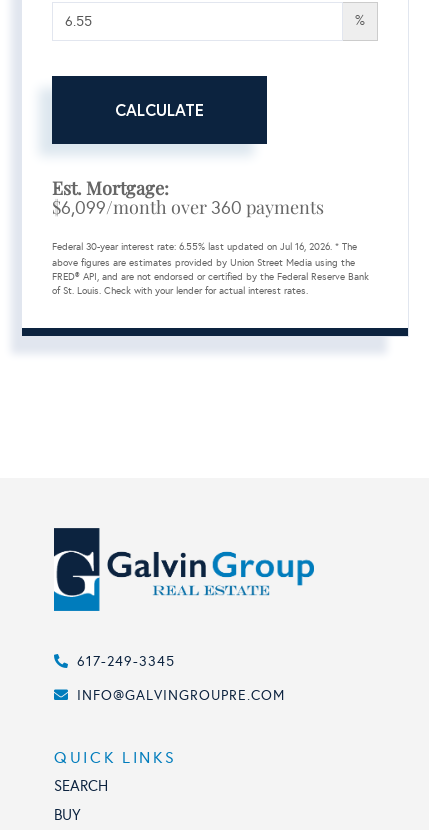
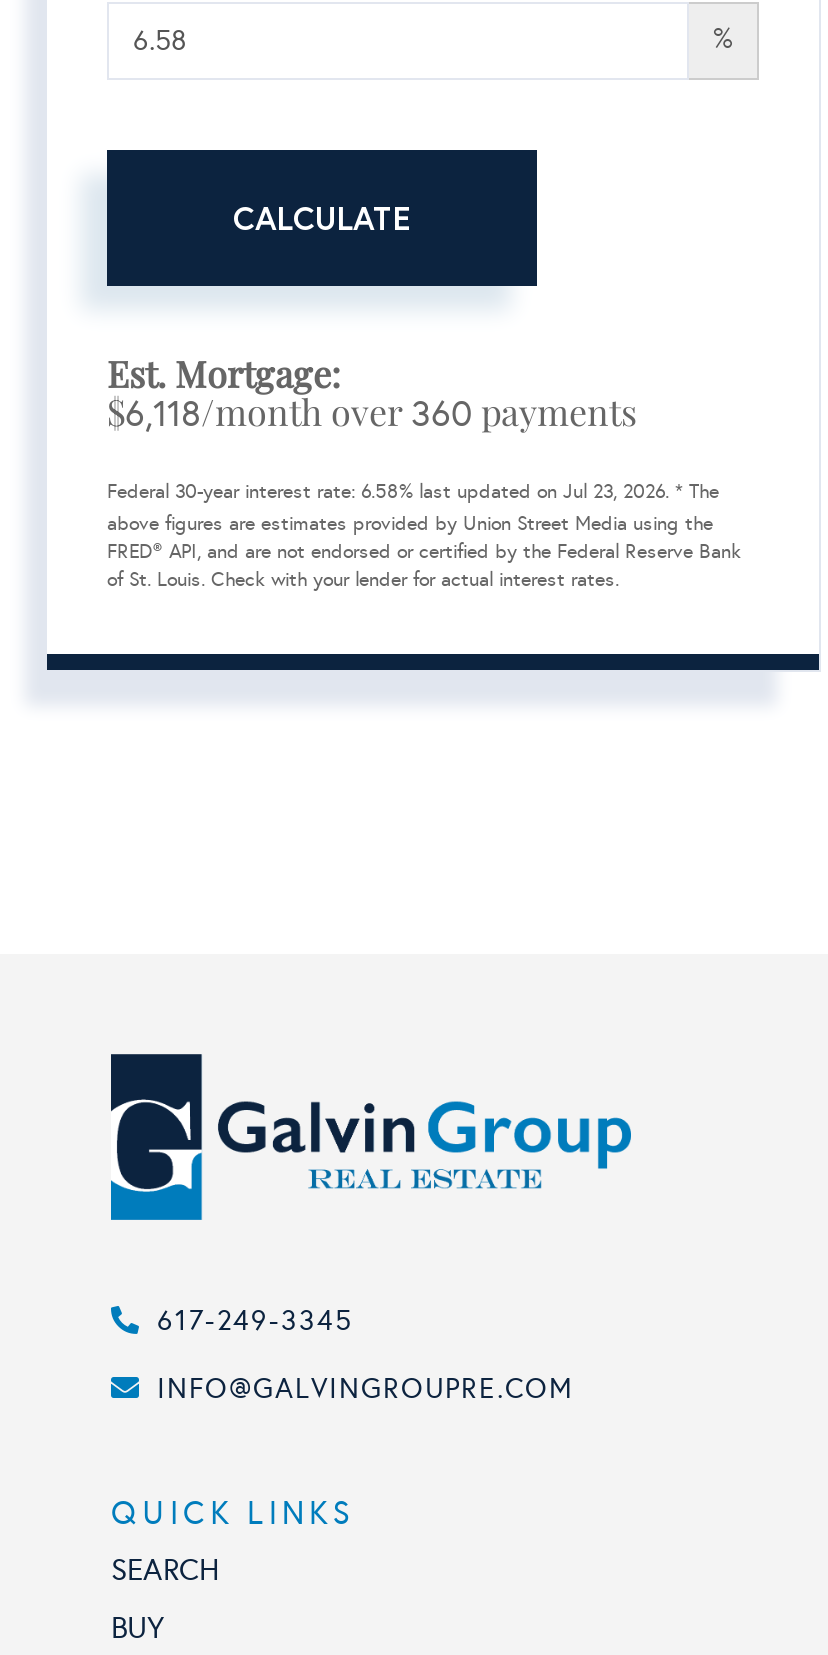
[52,195,324,219] $6,099/month over 360 payments -> [107,388,637,436] $6,118/month over 360 payments
[52,241,357,253] Federal 30-year interest rate: 6.55% last updated on Jul 16, 2026. * The -> [107,480,719,504] Federal 30-year interest rate: 6.58% last updated on Jul 23, 2026. * The

